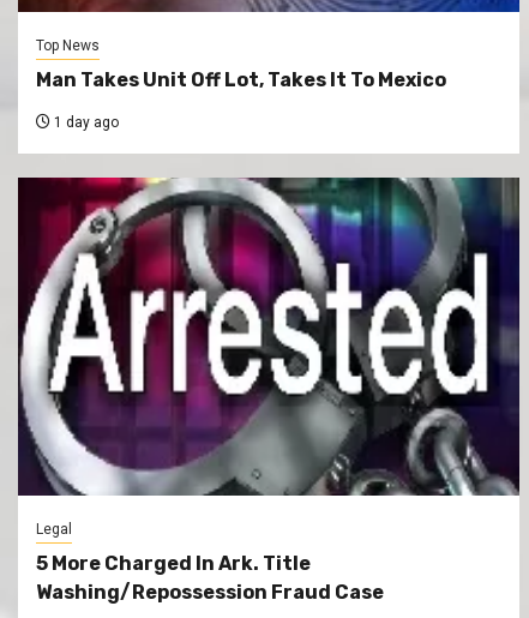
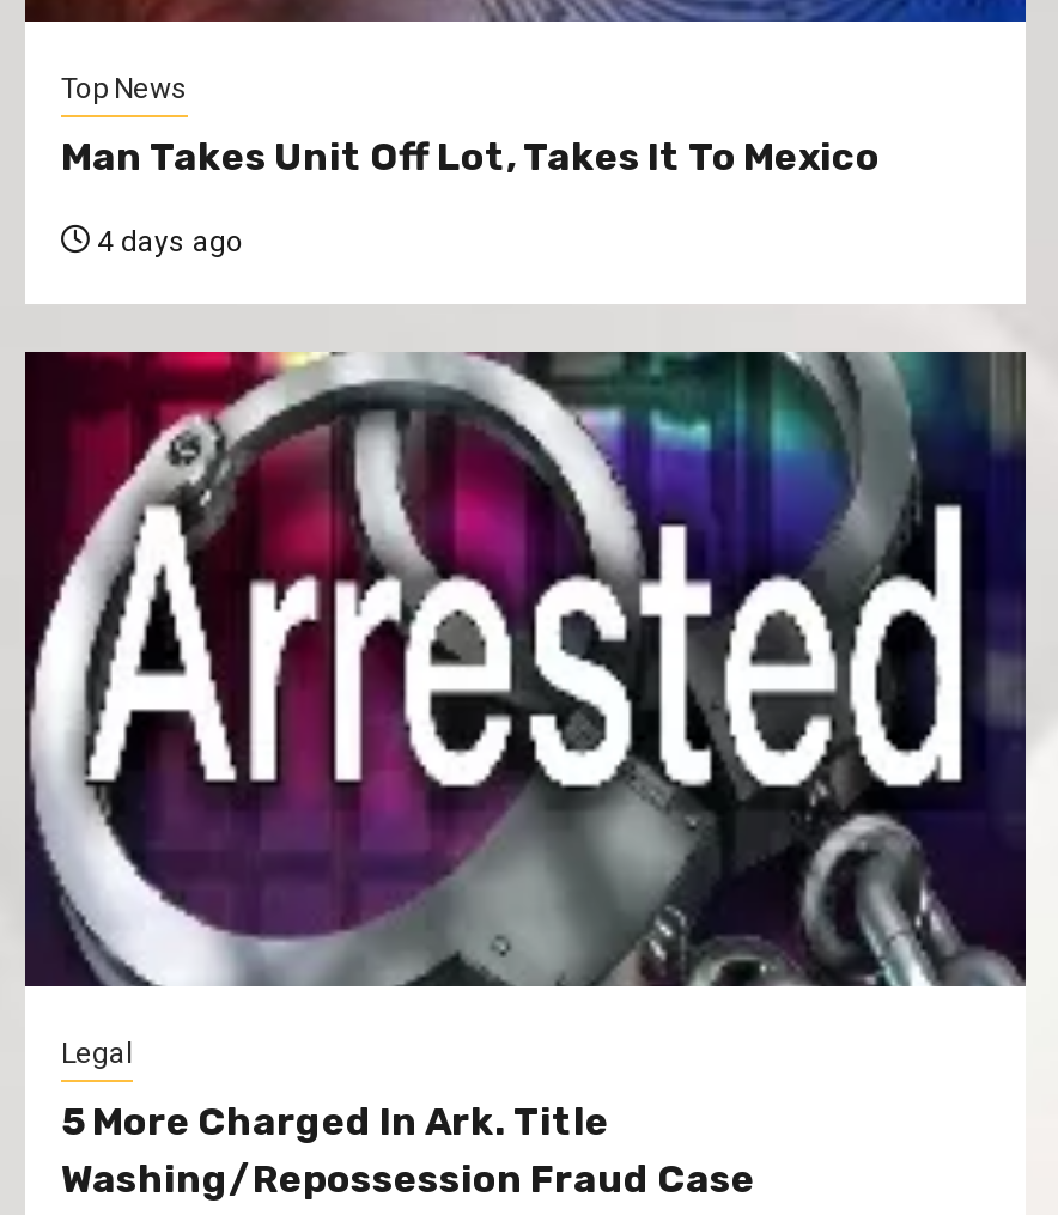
[50,113,119,130] 1 day ago -> [90,226,243,260] 4 days ago

